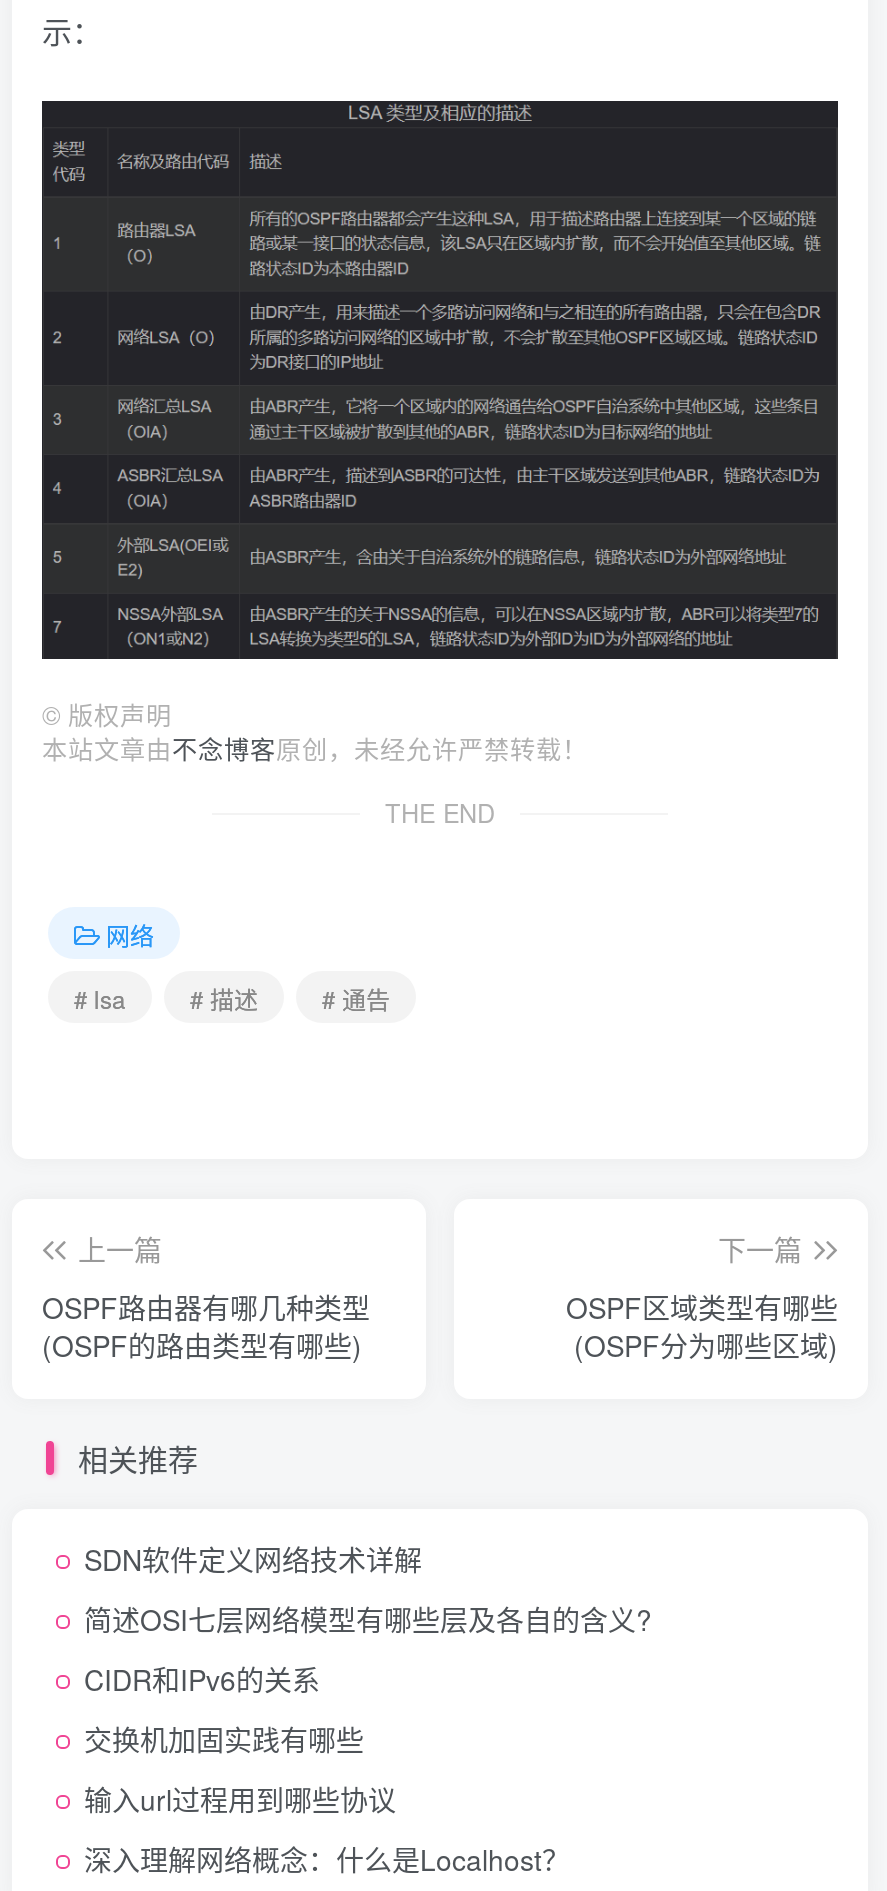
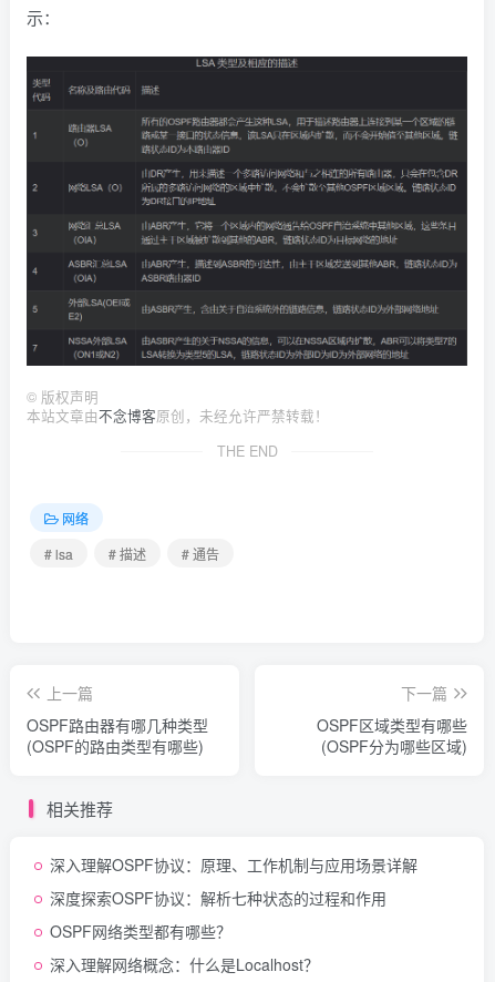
[84,1540,652,1820] SDN软件定义网络技术详解 | 简述OSI七层网络模型有哪些层及各自的含义? | CIDR和IPv6的关系 | 交换机加固实践有哪些 | 输入url过程用到哪些协议 -> [50,854,417,943] 深入理解OSPF协议：原理、工作机制与应用场景详解 | 深度探索OSPF协议：解析七种状态的过程和作用 | OSPF网络类型都有哪些？

